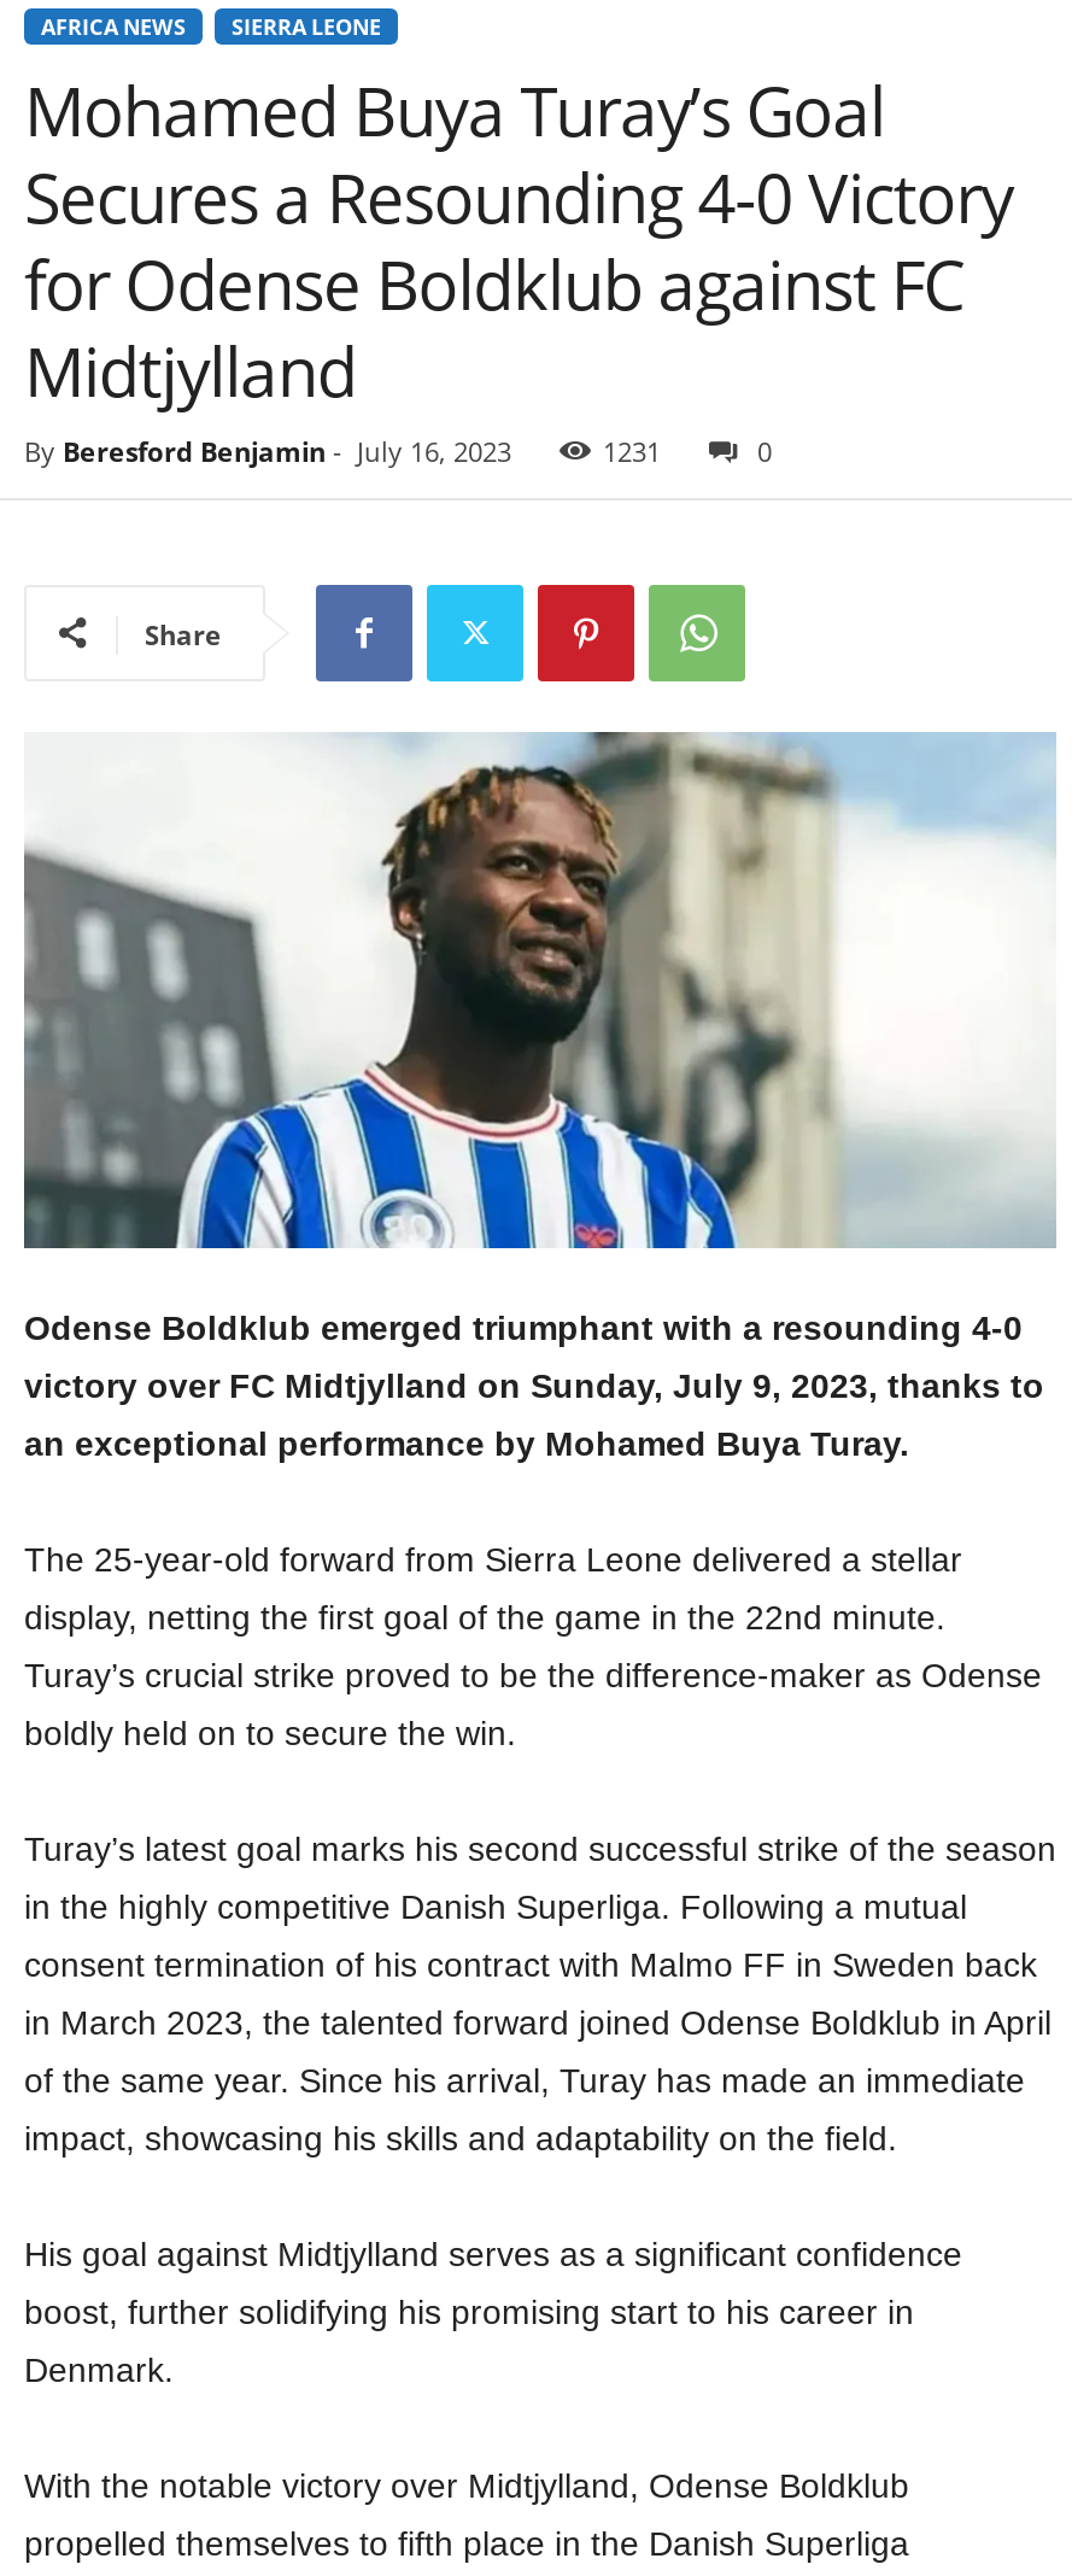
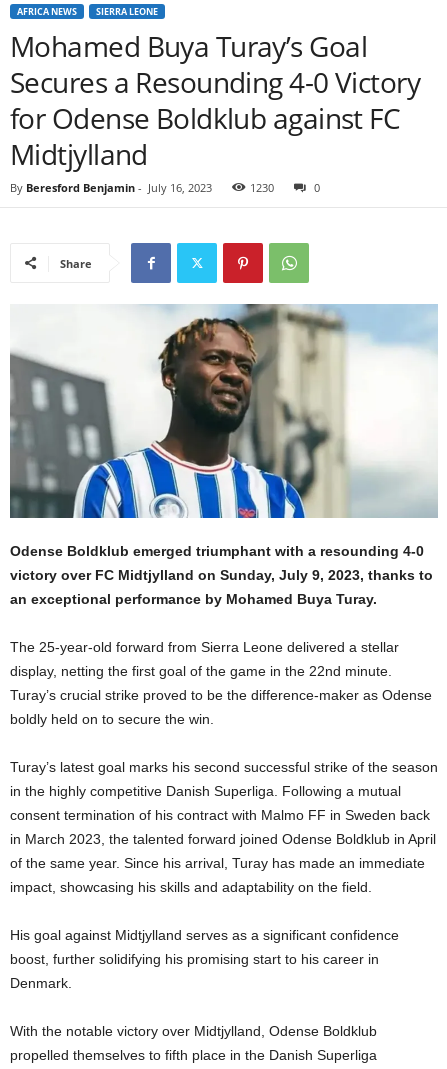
[603,433,661,469] 1231 -> [250,180,274,195] 1230

